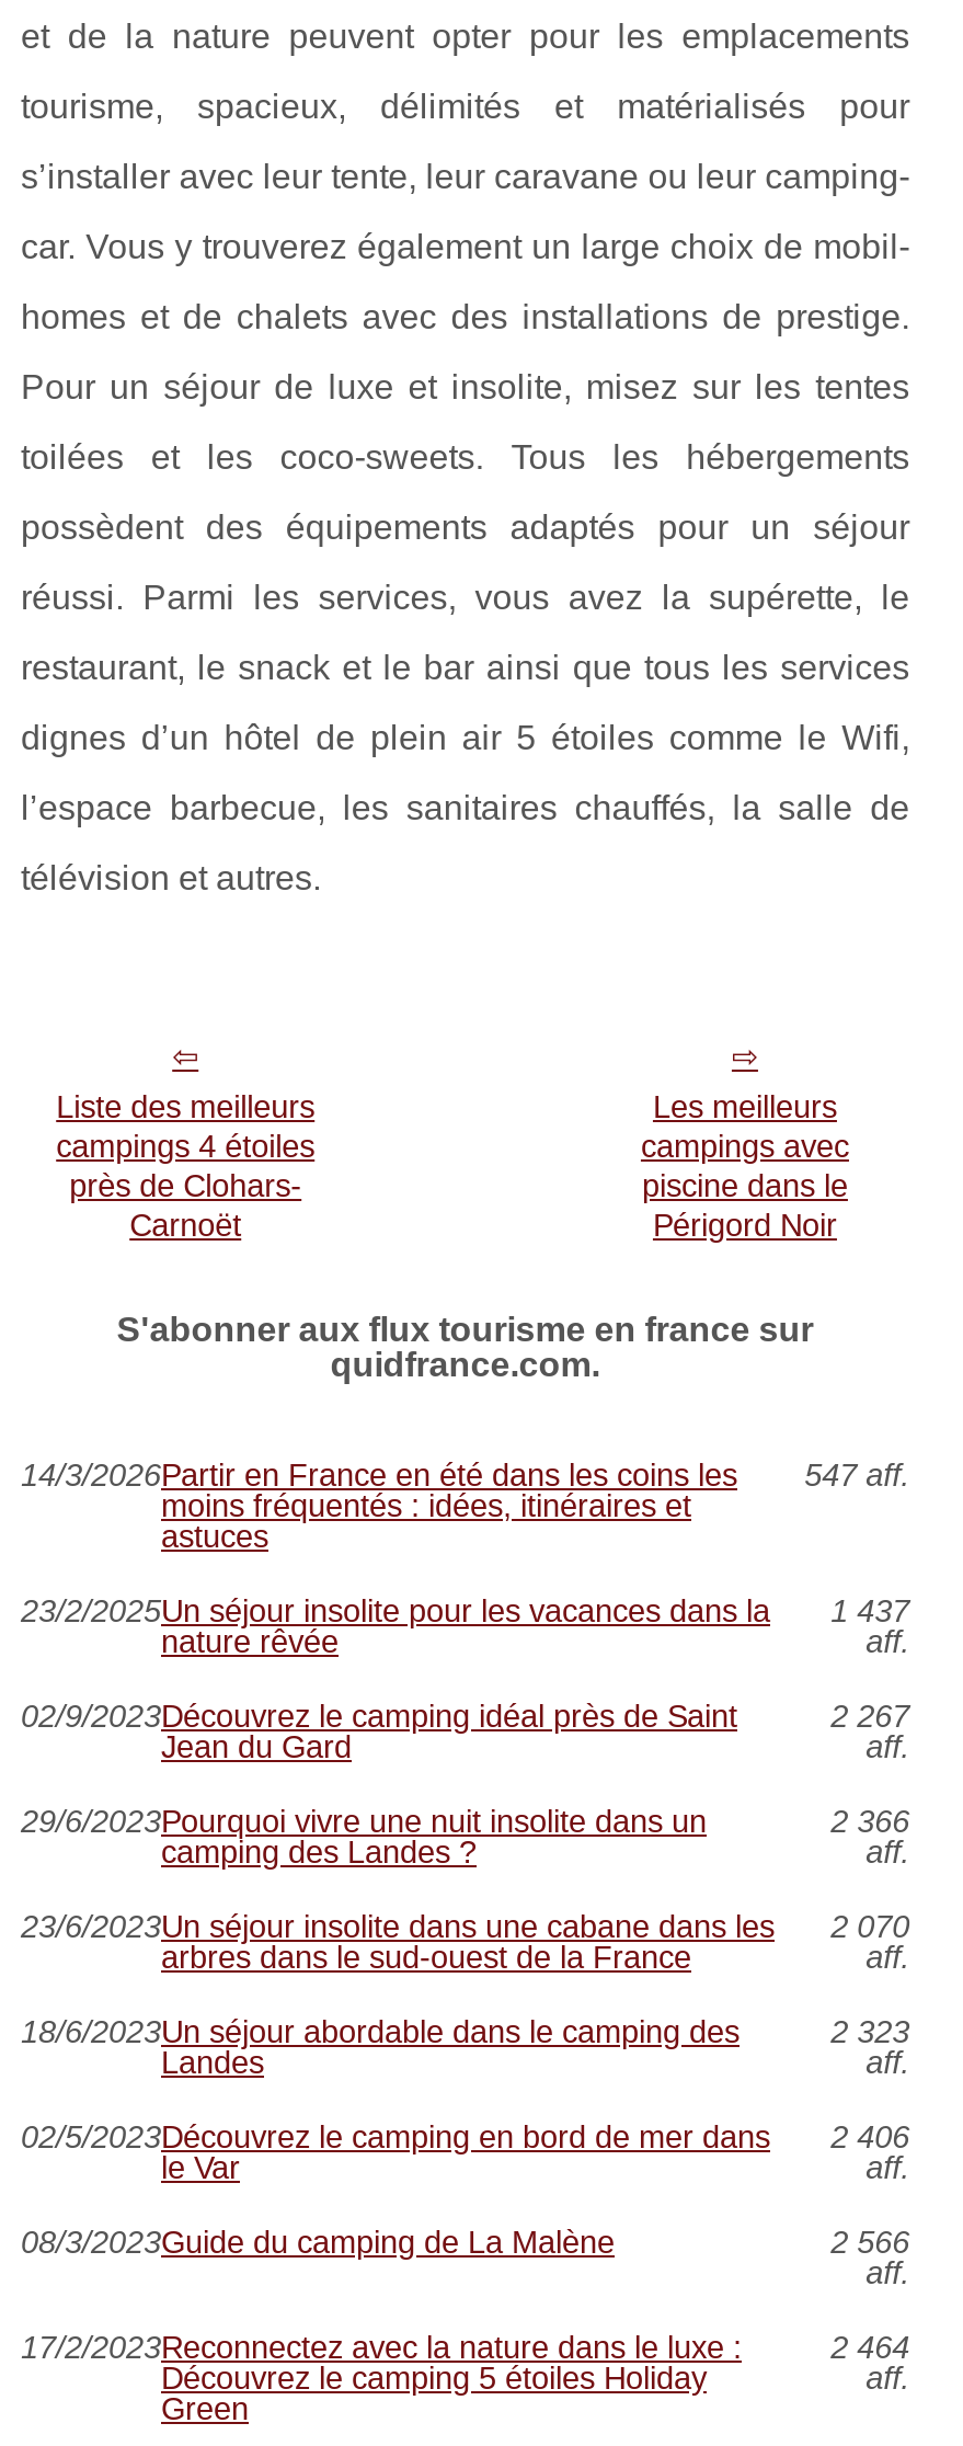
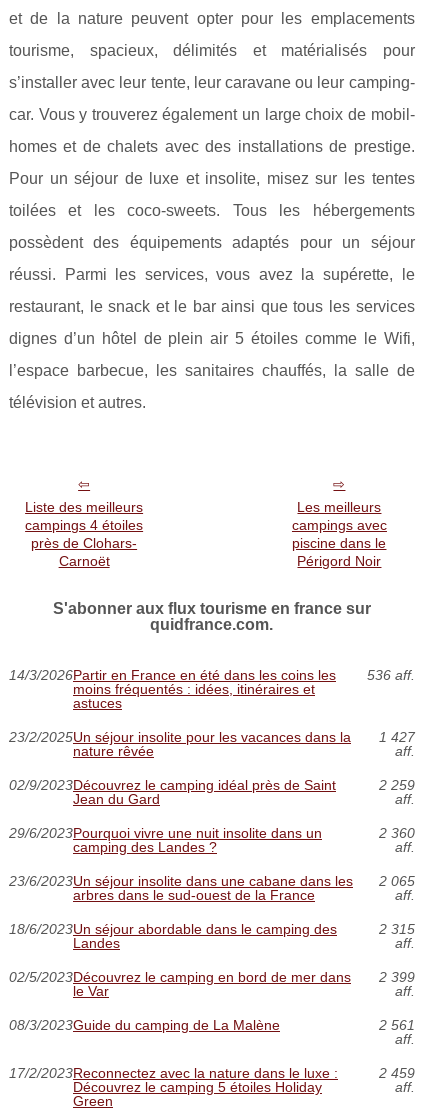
[21,1457,910,1492] 14/3/2026Partir en France en été dans les coins les 547 aff. -> [9,667,415,683] 14/3/2026Partir en France en été dans les coins les 536 aff.
[21,1593,910,1628] 23/2/2025Un séjour insolite pour les vacances dans la 1 437 -> [9,729,415,745] 23/2/2025Un séjour insolite pour les vacances dans la 1 427
[831,1698,910,1733] 2 267 -> [379,777,415,793] 2 259
[831,1804,910,1839] 2 366 -> [379,825,415,841] 2 360
[21,1909,910,1944] 23/6/2023Un séjour insolite dans une cabane dans les 2 070 -> [9,873,415,889] 23/6/2023Un séjour insolite dans une cabane dans les 2 065
[831,2014,910,2049] 2 323 -> [379,921,415,937] 2 315
[21,2119,910,2154] 02/5/2023Découvrez le camping en bord de mer dans 2 406 -> [9,969,415,985] 02/5/2023Découvrez le camping en bord de mer dans 2 399
[831,2224,910,2259] 2 566 -> [379,1017,415,1033] 2 561
[831,2330,910,2365] 2 464 -> [379,1065,415,1081] 2 459

